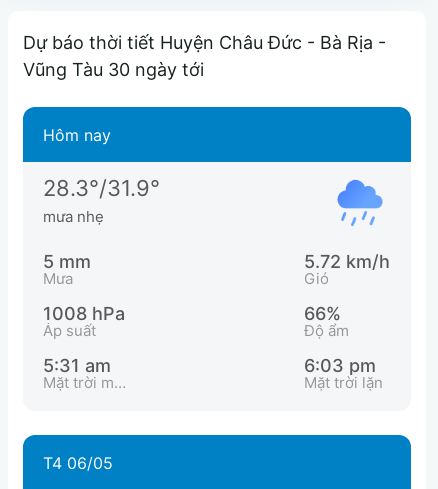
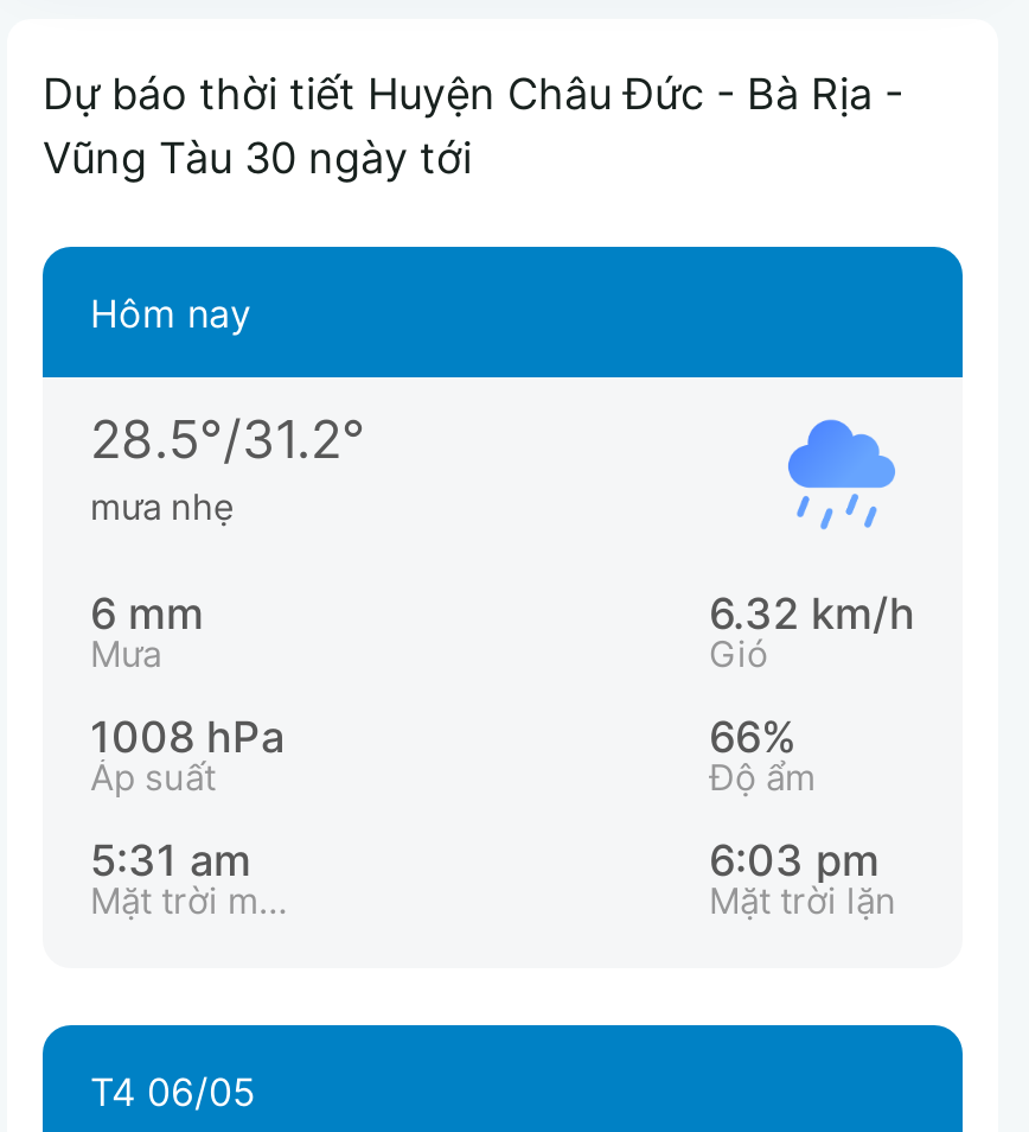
[43,175,160,201] 28.3°/31.9° -> [90,409,365,470] 28.5°/31.2°
[43,251,91,272] 5 mm -> [90,588,204,638] 6 mm
[304,251,390,272] 5.72 km/h -> [709,588,915,638] 6.32 km/h

